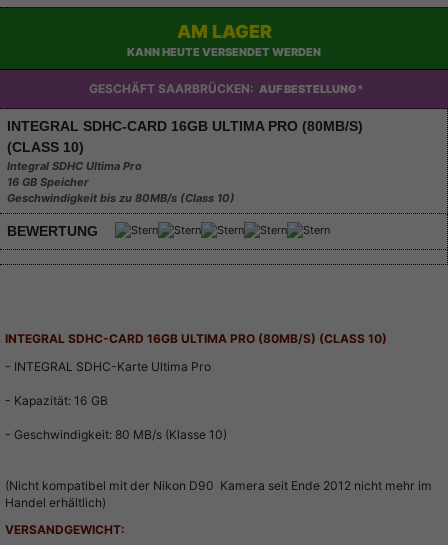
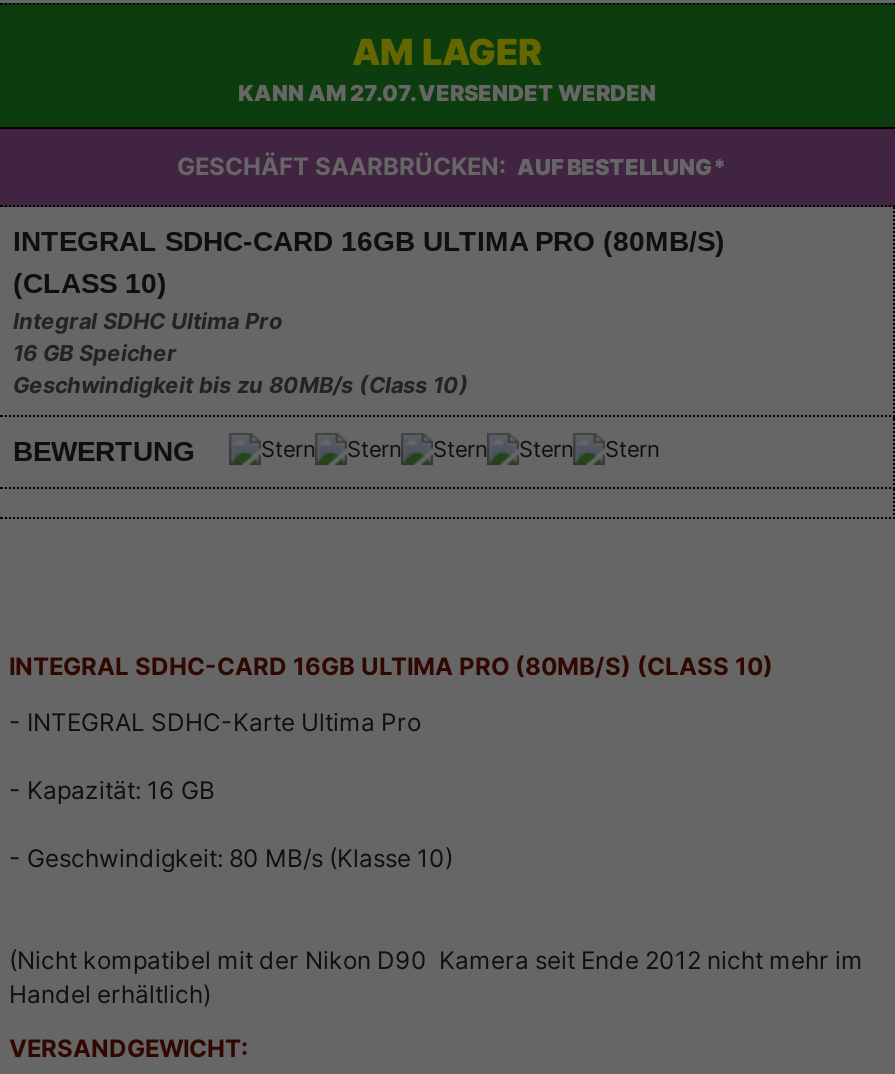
[127,45,321,59] KANN HEUTE VERSENDET WERDEN -> [238,79,656,107] KANN AM 27.07. VERSENDET WERDEN

